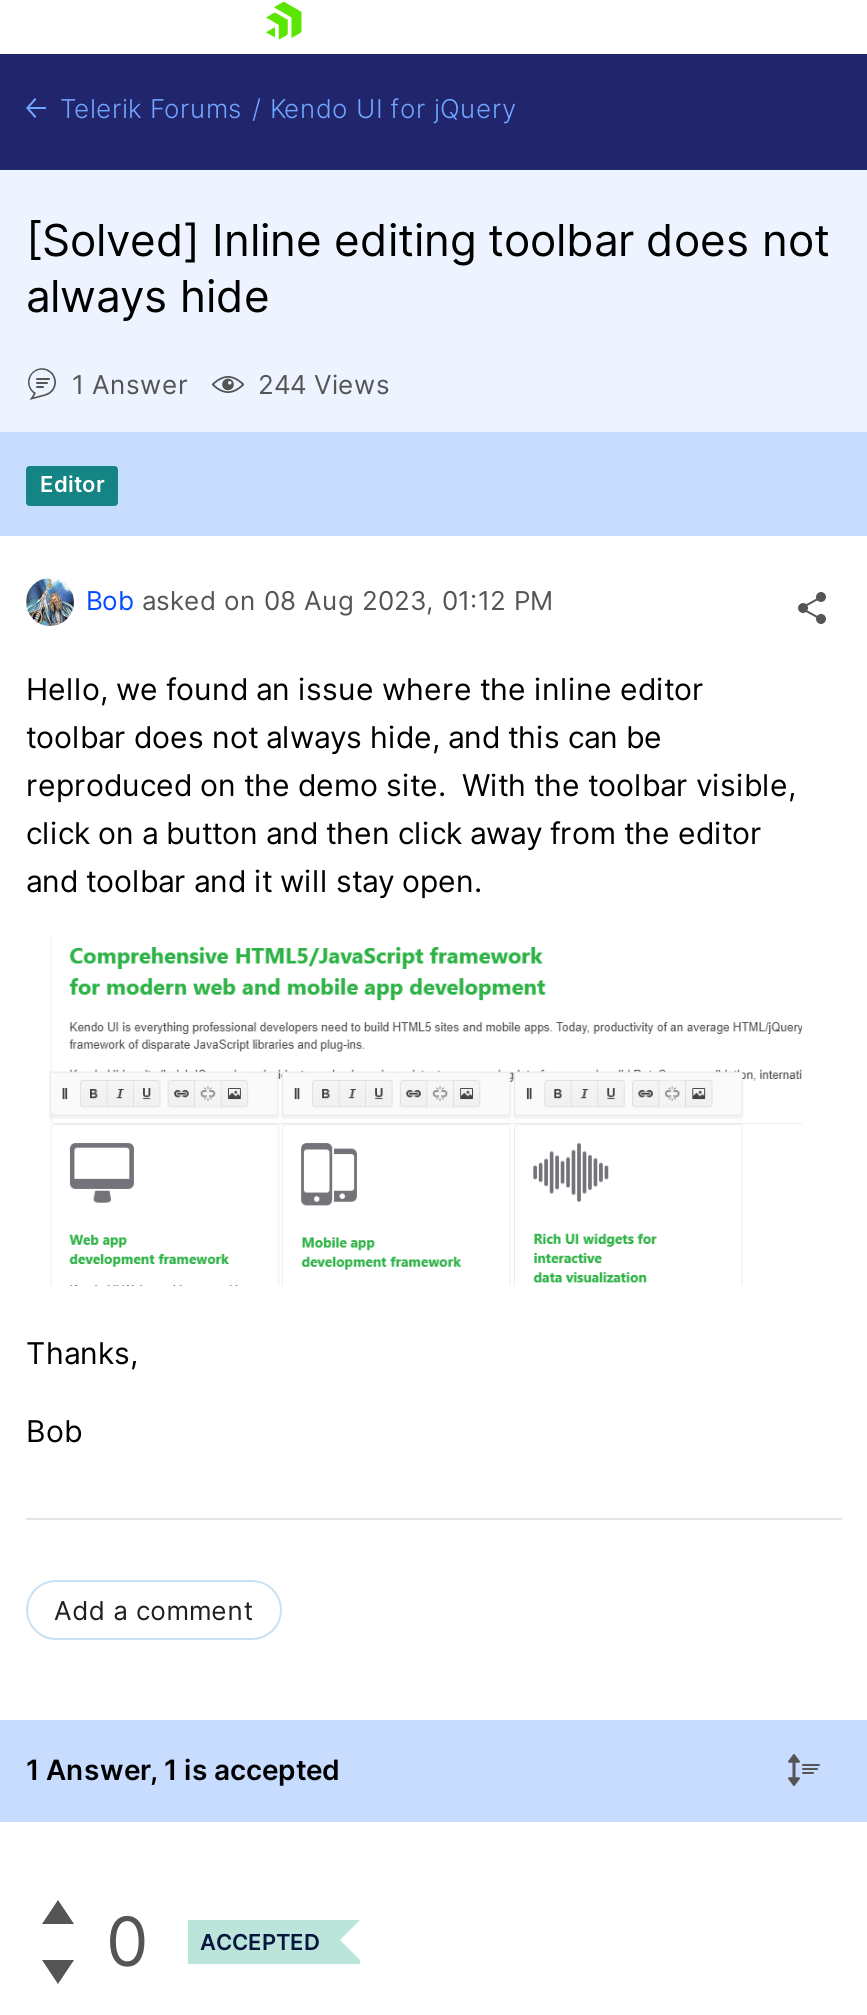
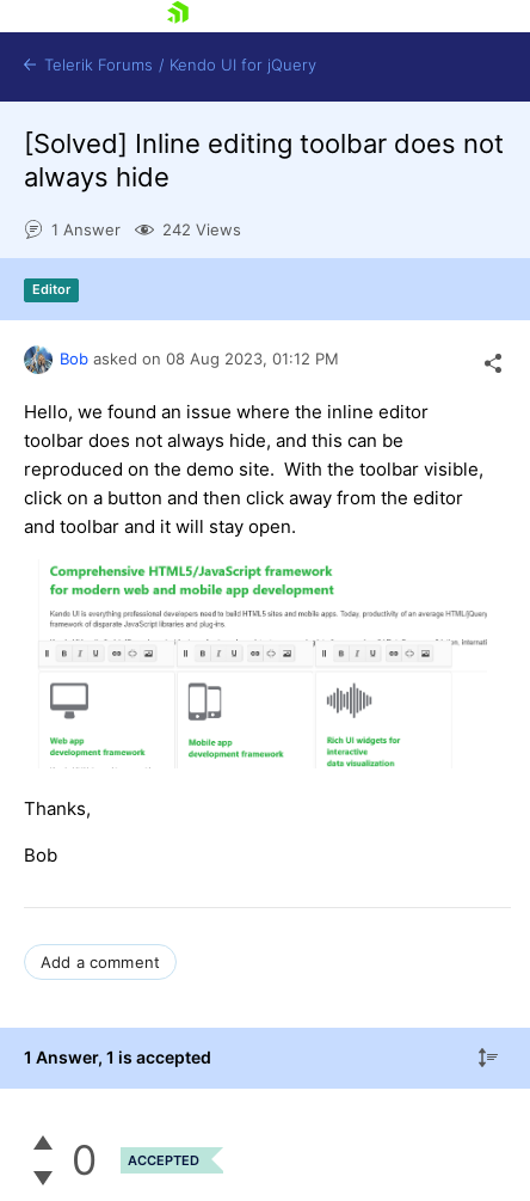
[258,369,390,401] 244 Views -> [162,220,241,240] 242 Views

